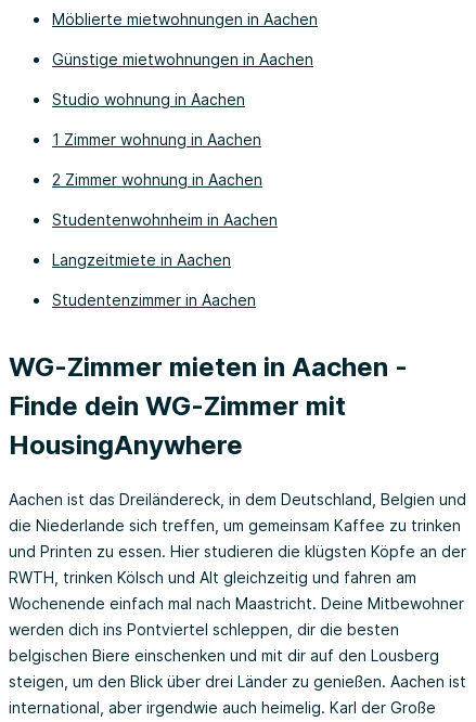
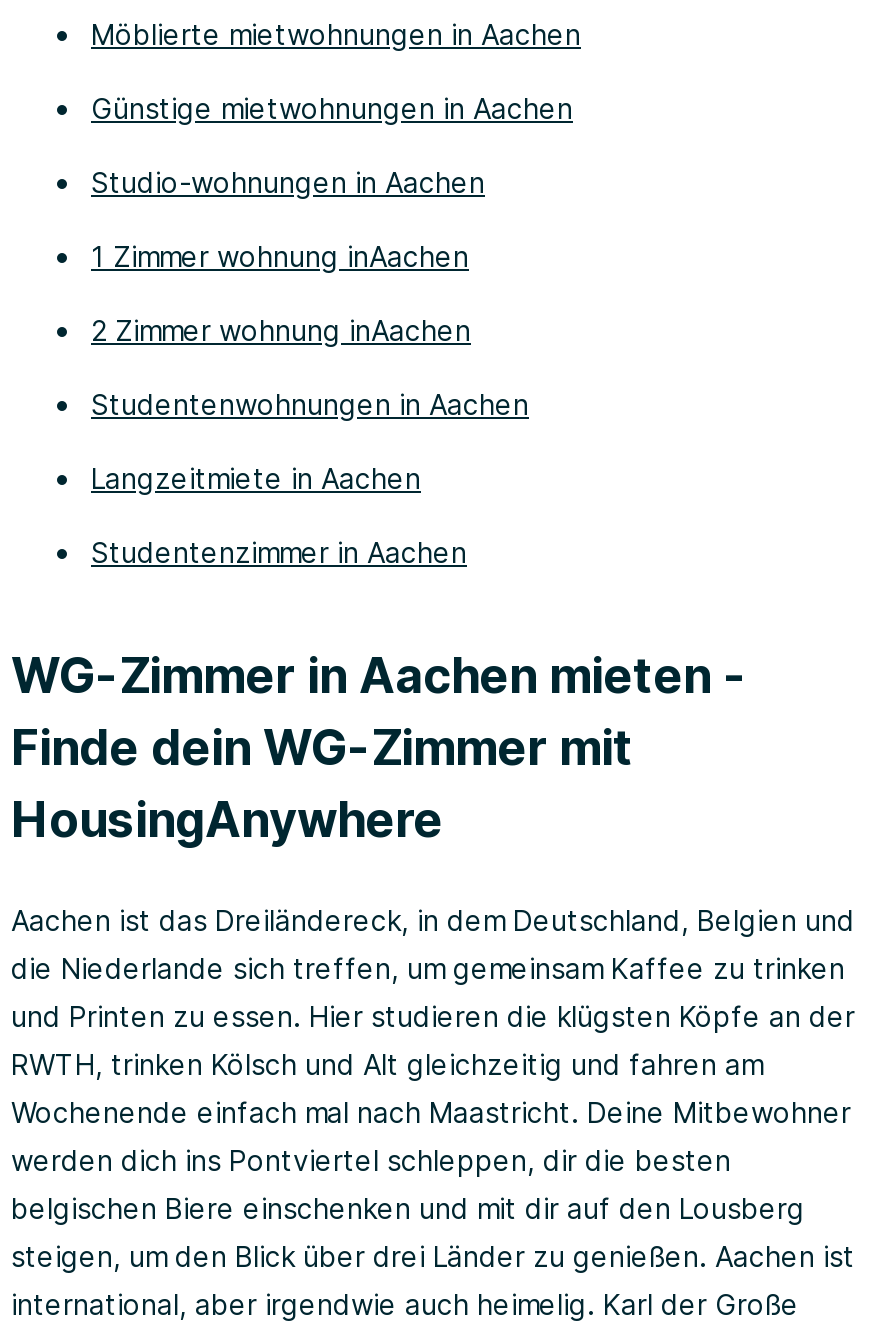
[52,90,245,108] Studio wohnung in Aachen -> [91,165,485,199] Studio-wohnungen in Aachen
[52,130,261,149] 1 Zimmer wohnung in Aachen -> [91,239,469,273] 1 Zimmer wohnung inAachen
[52,170,262,189] 2 Zimmer wohnung in Aachen -> [91,313,471,347] 2 Zimmer wohnung inAachen
[52,210,278,229] Studentenwohnheim in Aachen -> [91,387,529,421] Studentenwohnungen in Aachen
[9,351,408,383] WG-Zimmer mieten in Aachen - -> [11,647,747,705] WG-Zimmer in Aachen mieten -

